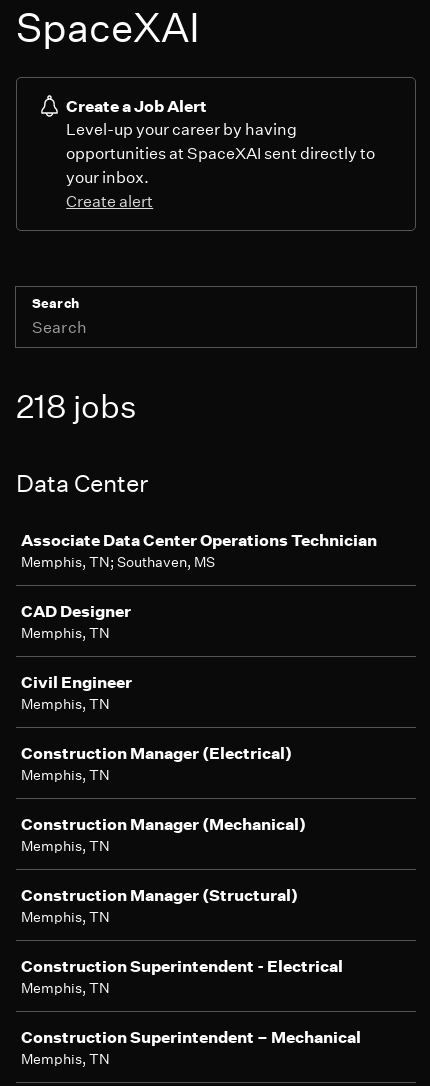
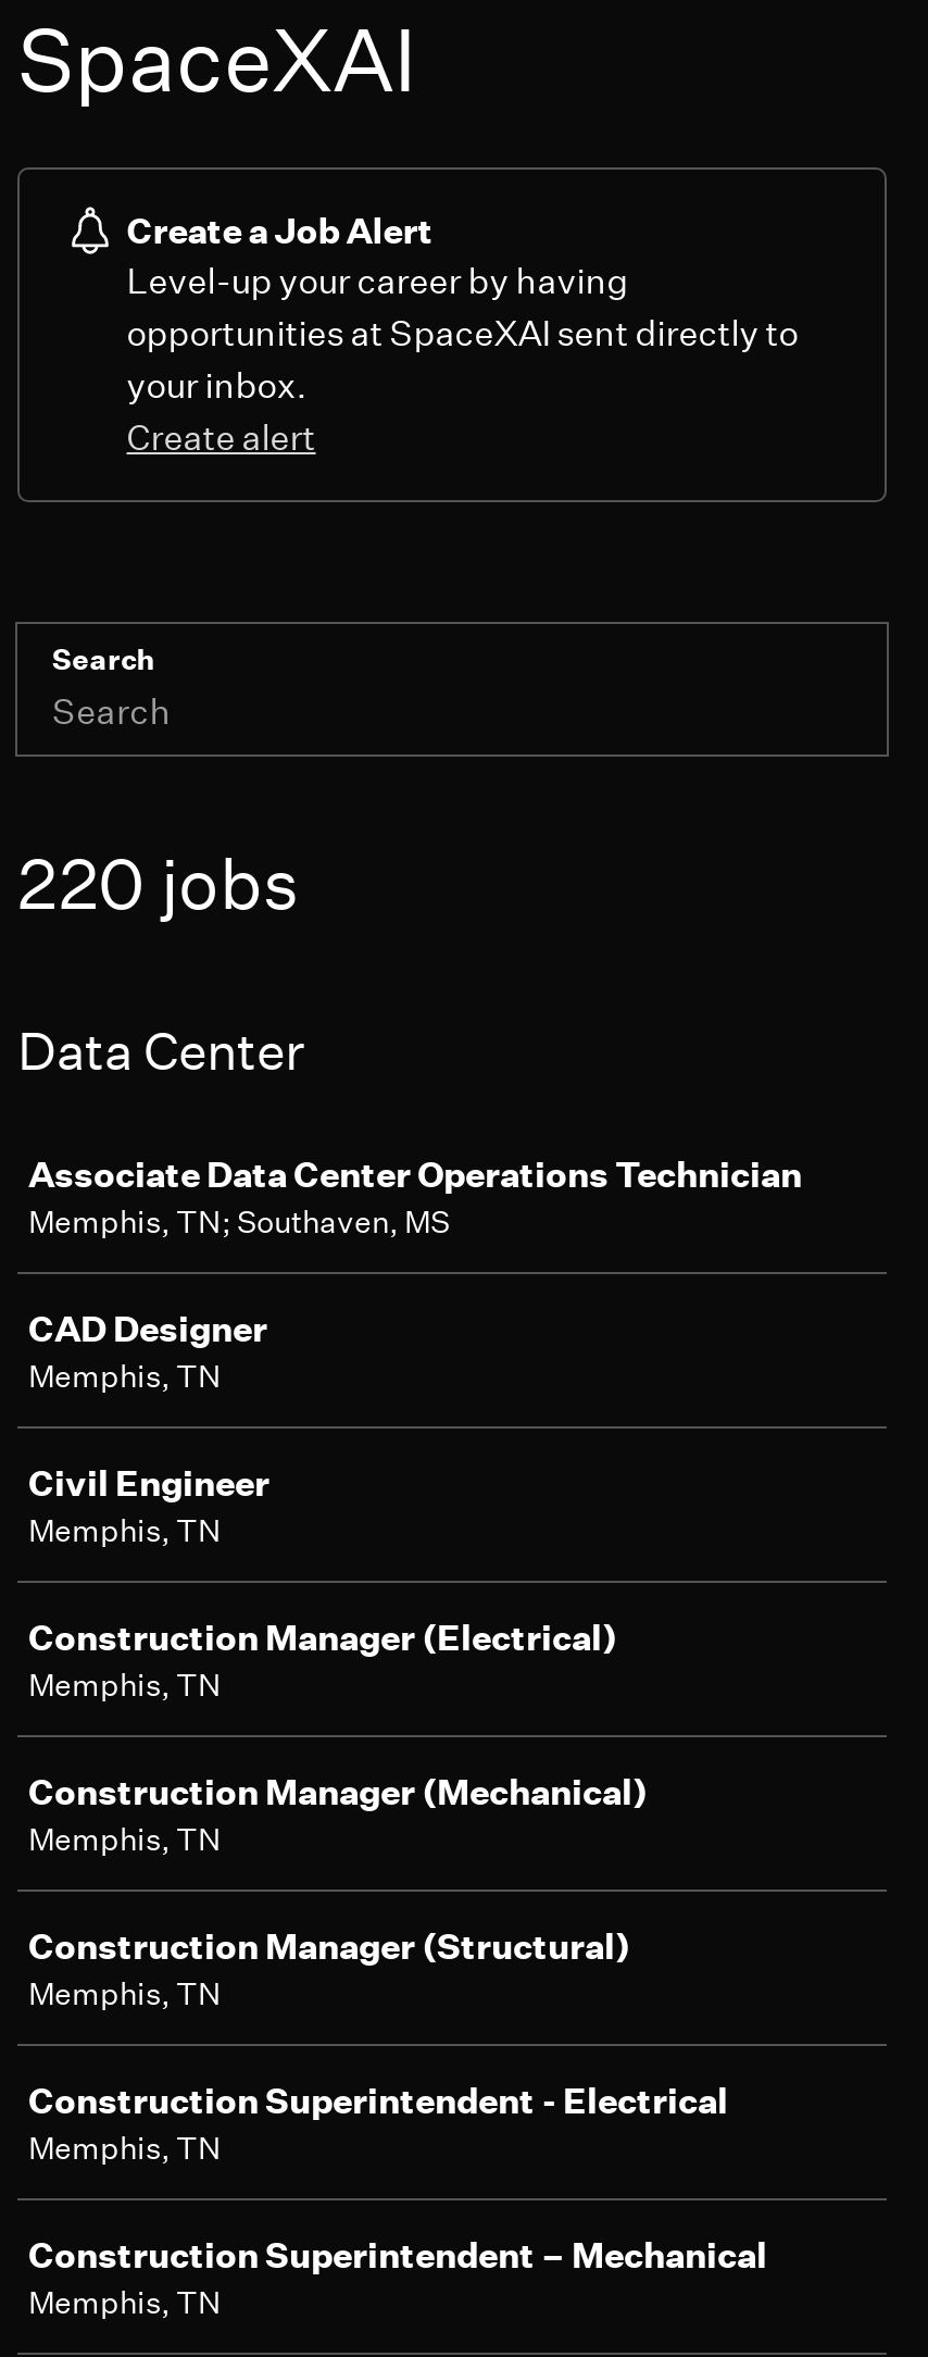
[16,387,137,426] 218 jobs -> [17,841,300,926] 220 jobs

